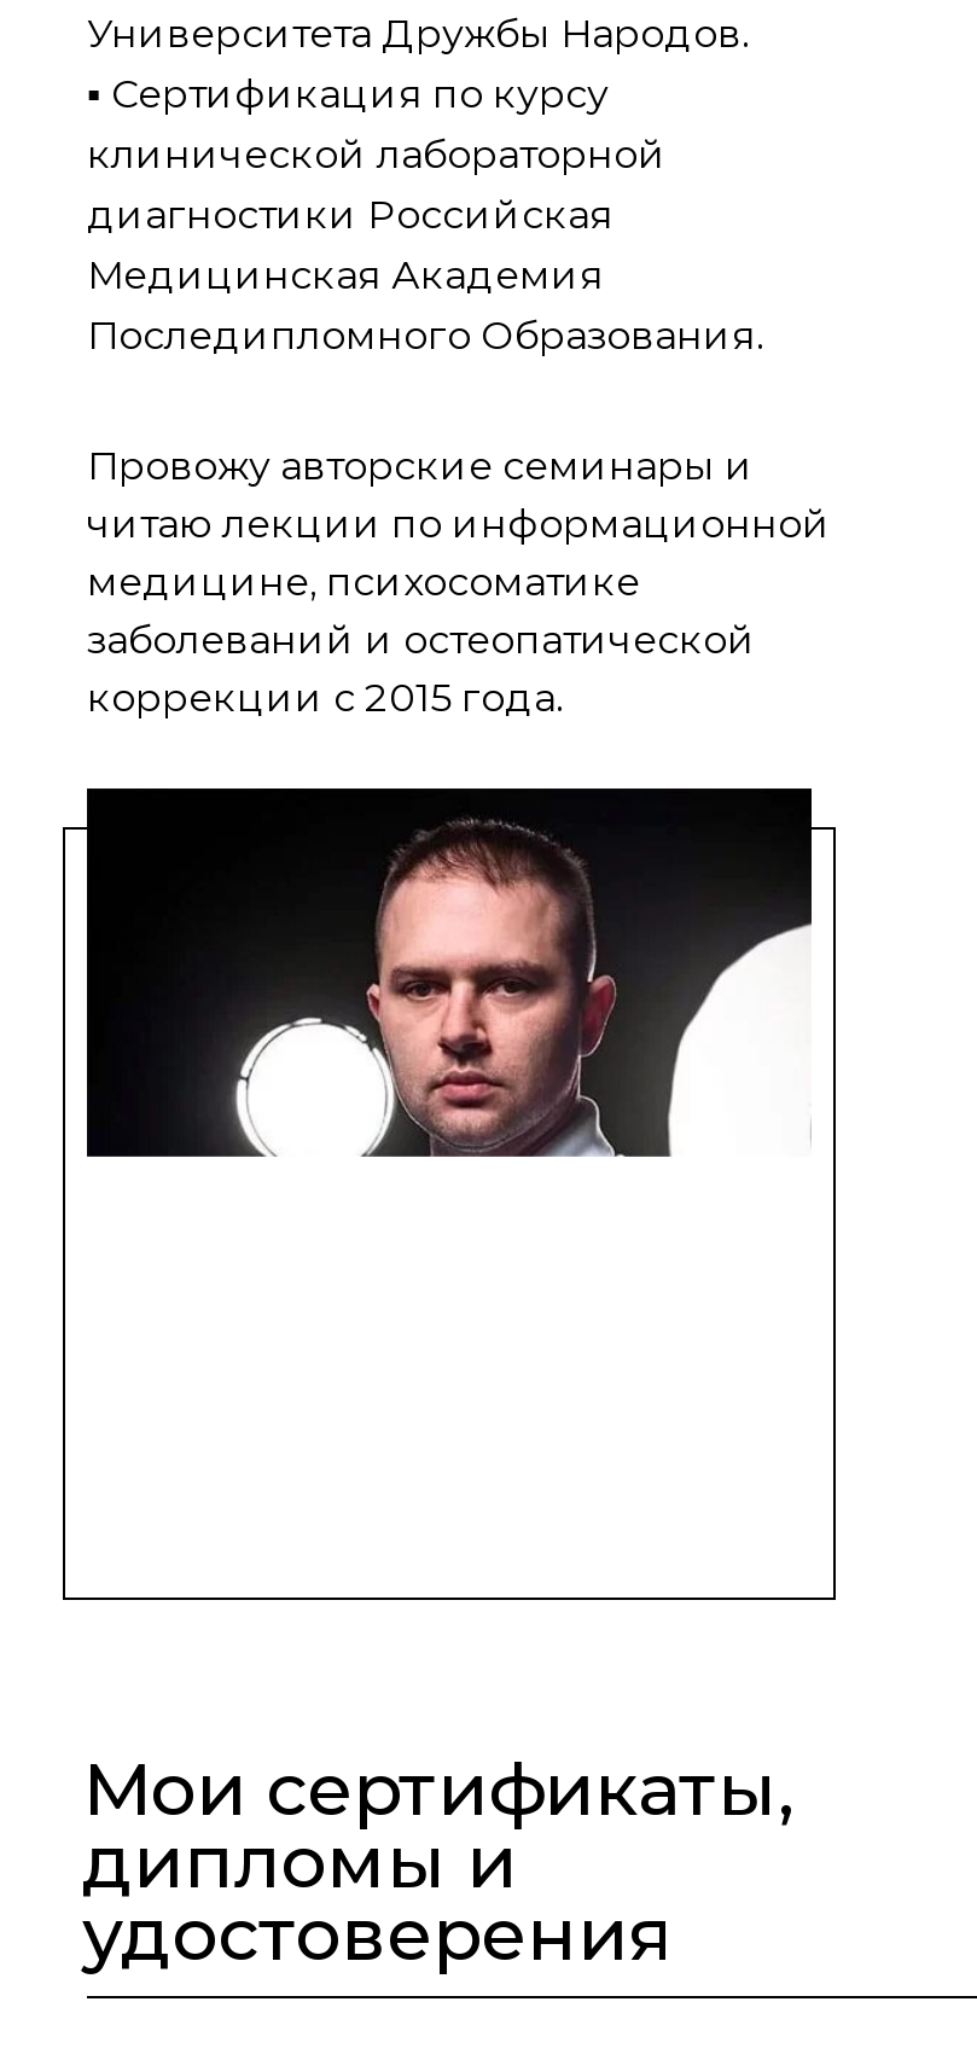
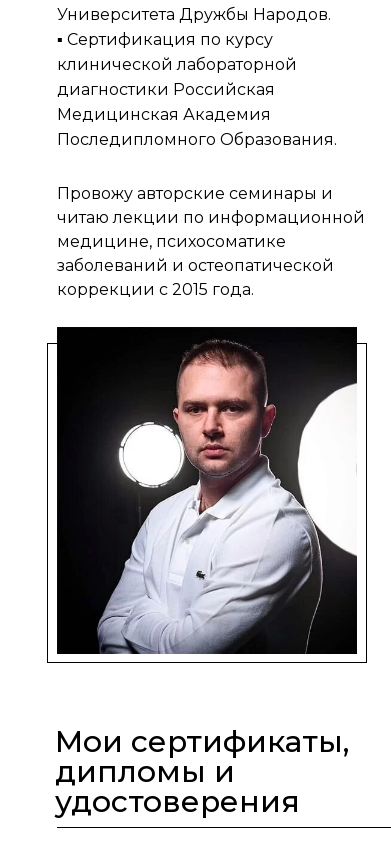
none -> [56,479,358,655] [image]

